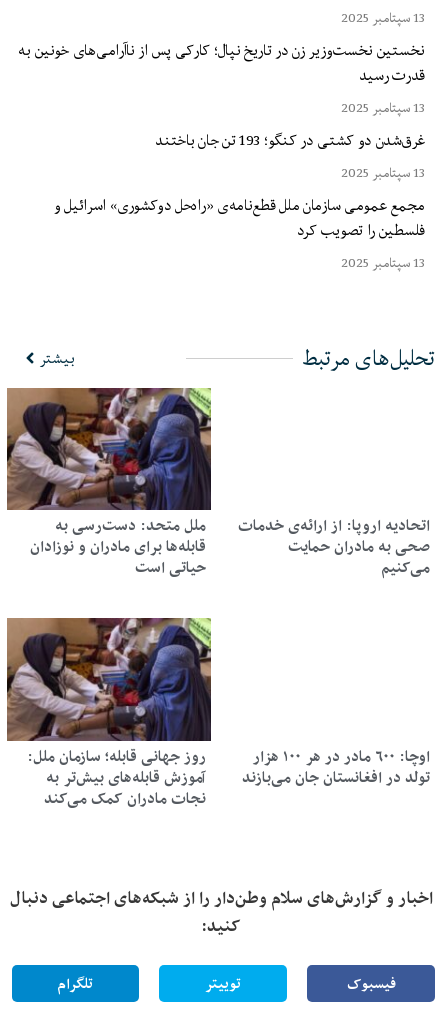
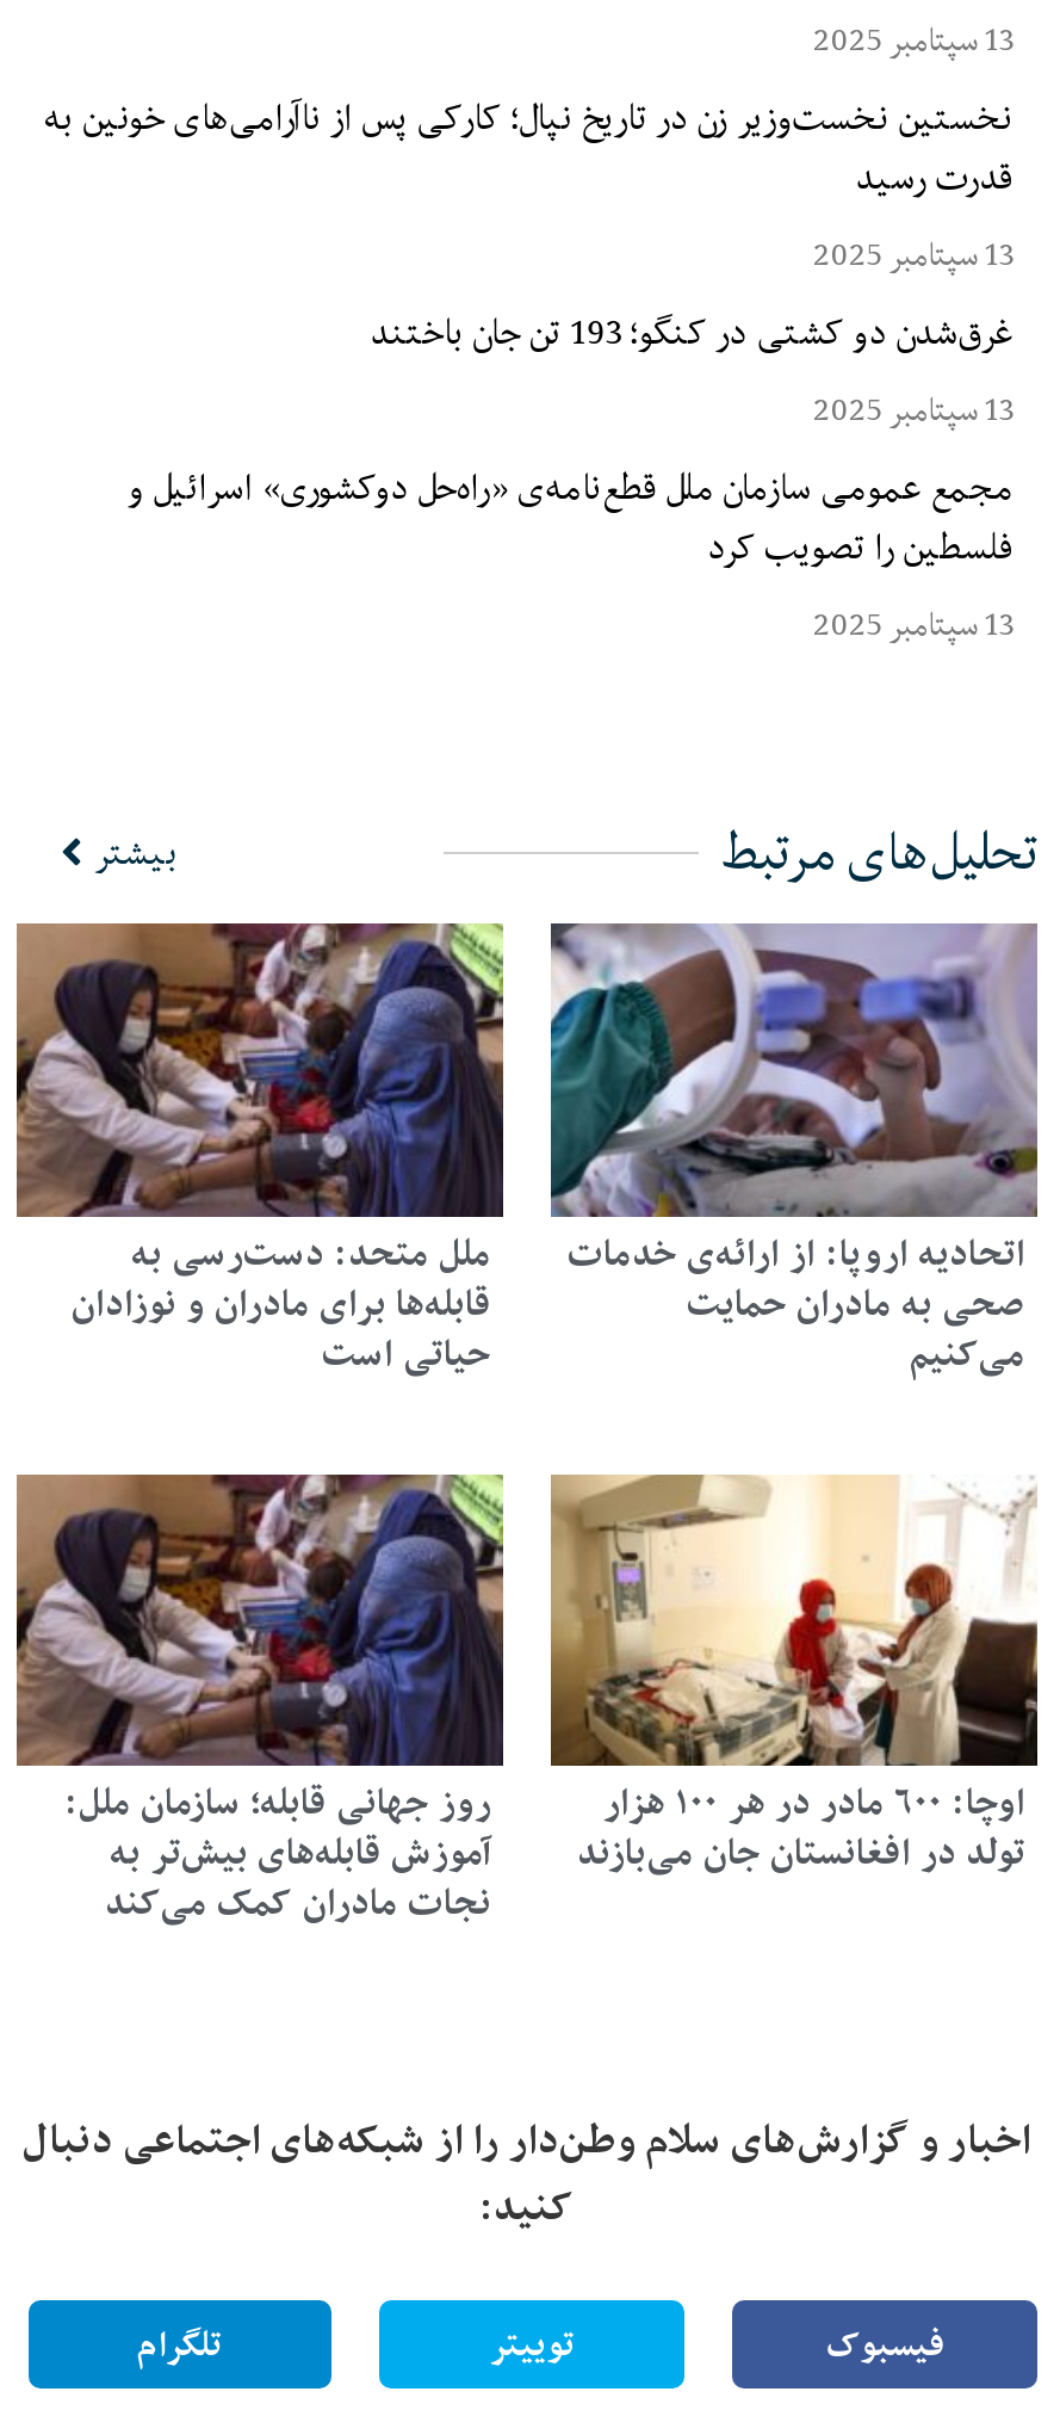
none -> [548,921,1040,1219] [image]
none -> [548,1472,1040,1768] [image]

